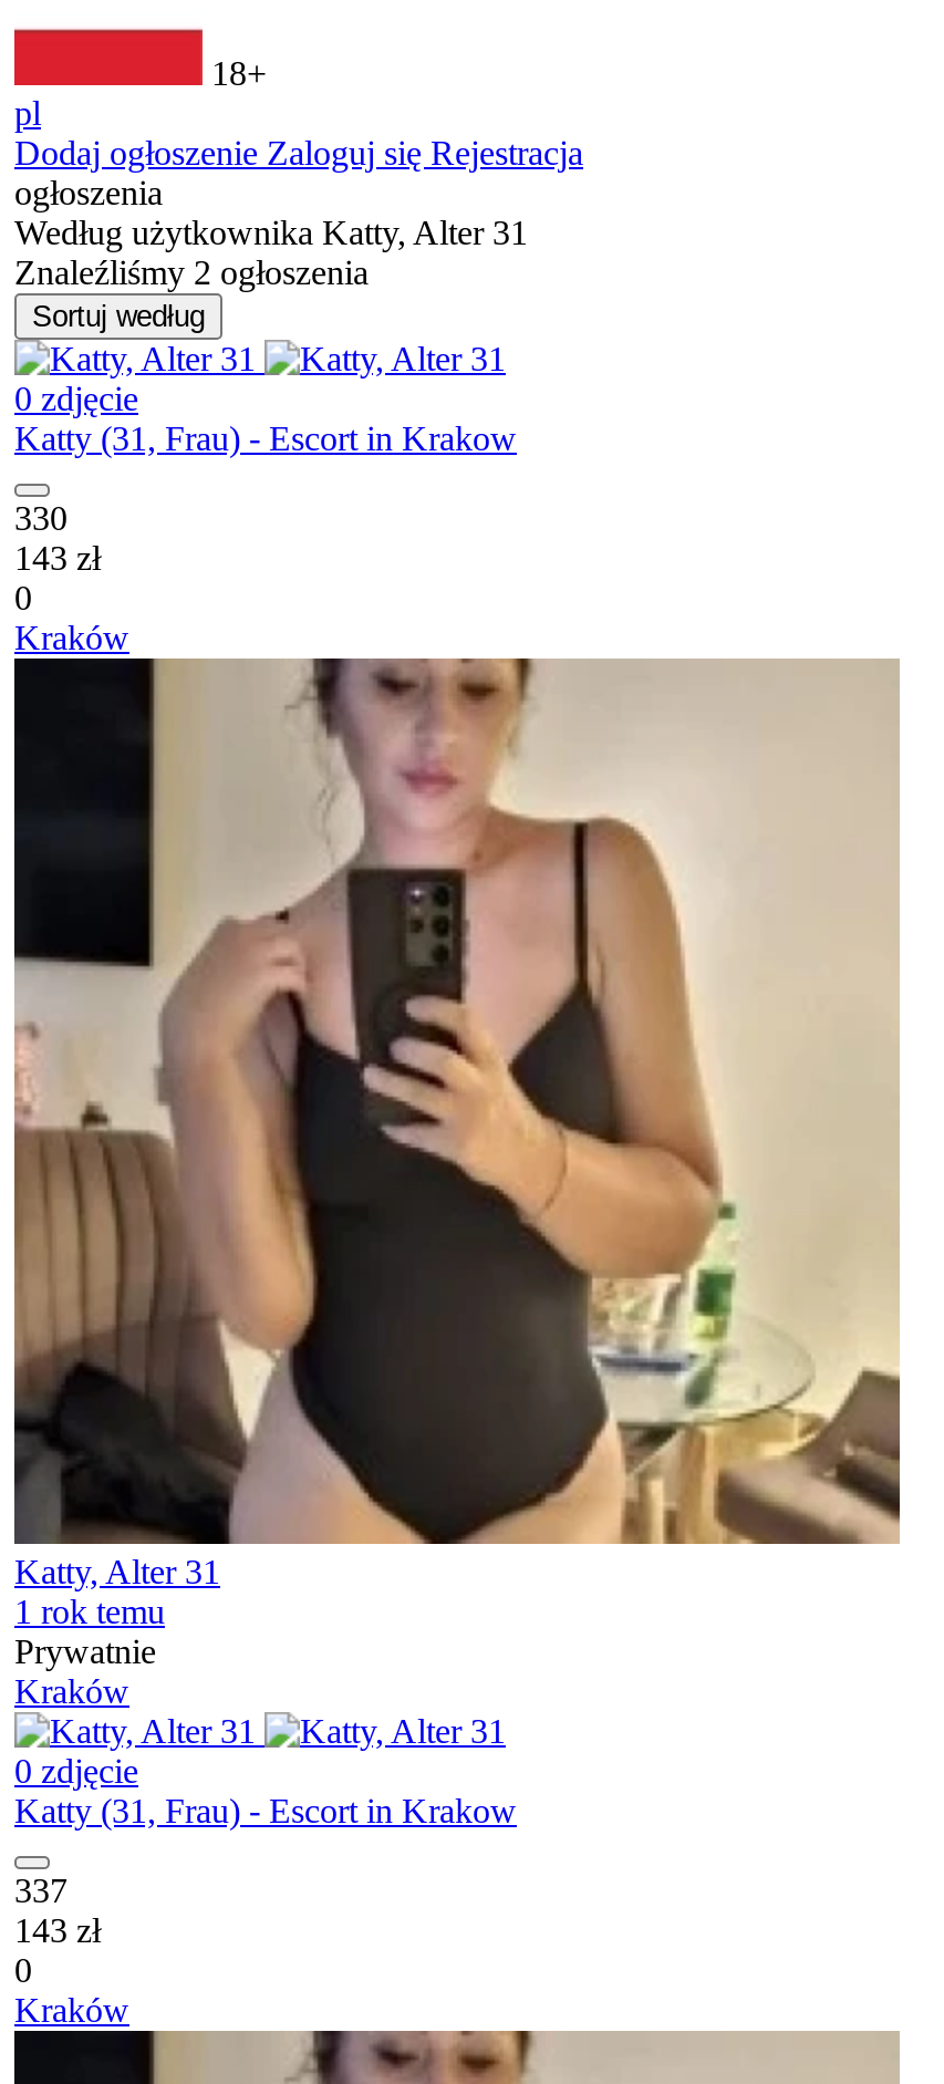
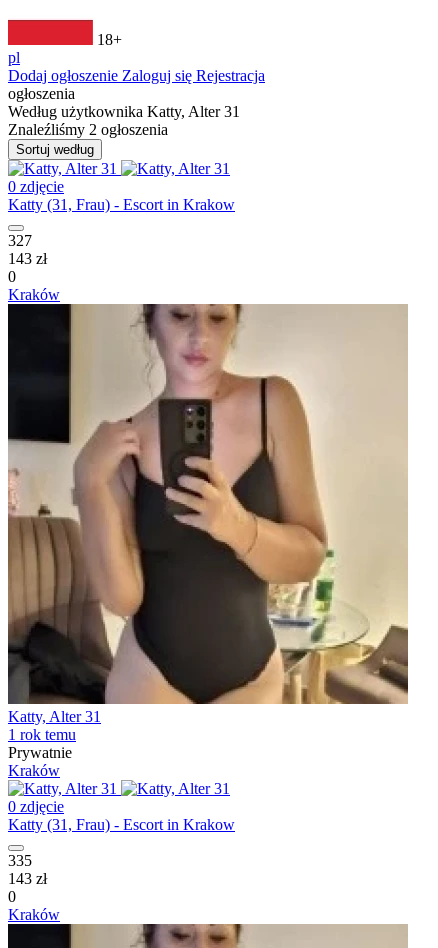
[14,499,68,537] 330 -> [8,232,32,249] 327
[14,1872,68,1909] 337 -> [8,852,32,869] 335

